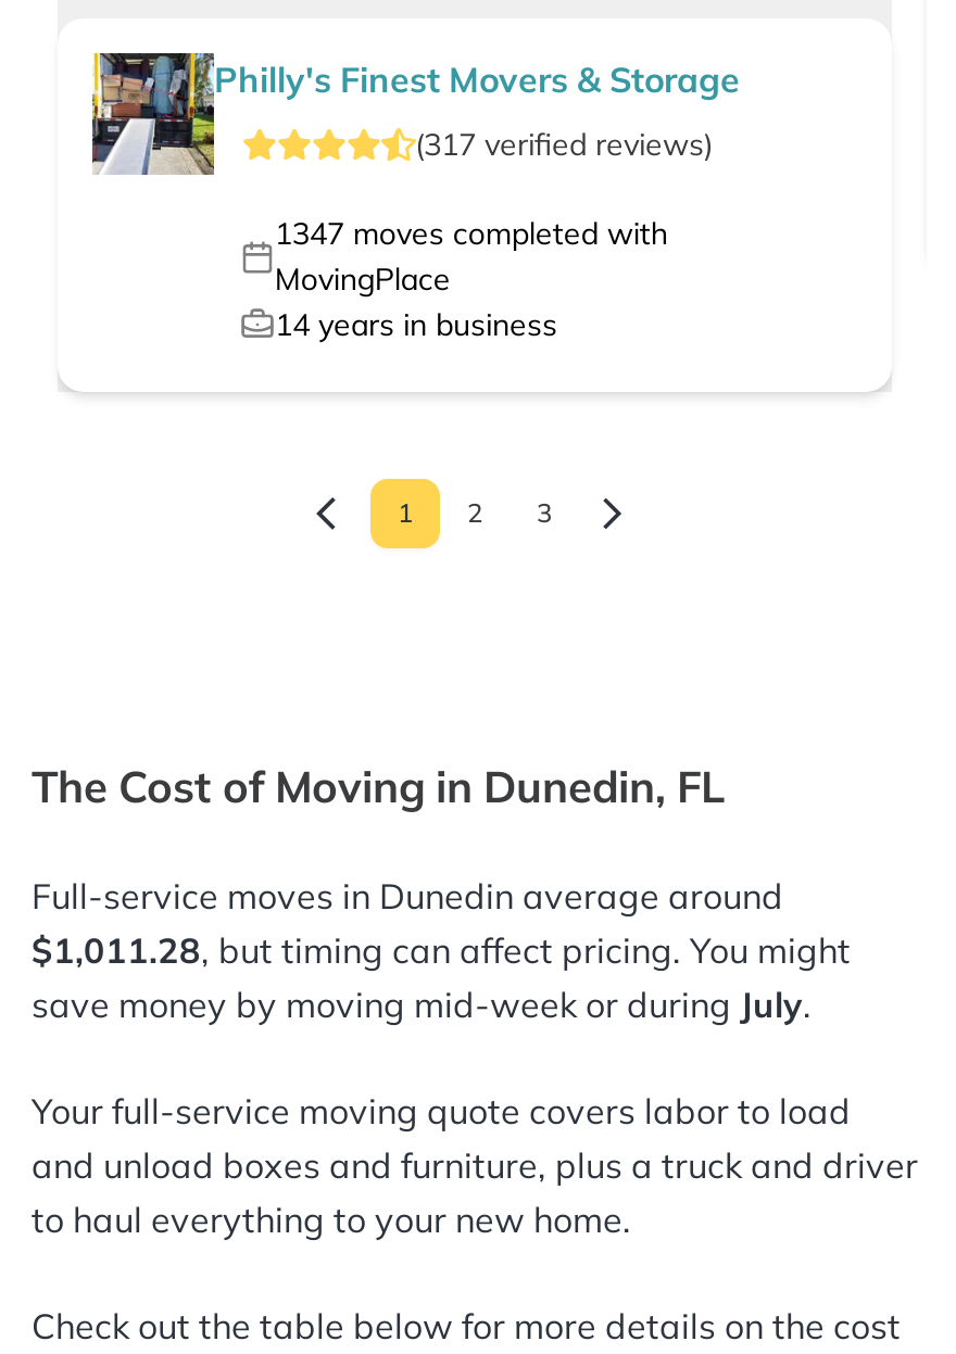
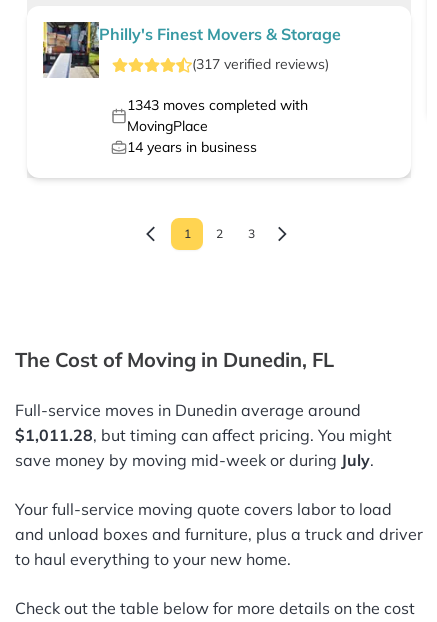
[275,213,668,252] 1347 moves completed with -> [127,96,308,114] 1343 moves completed with

